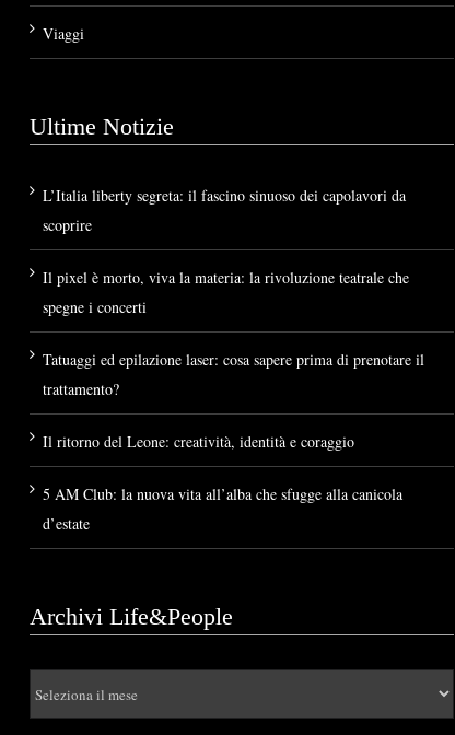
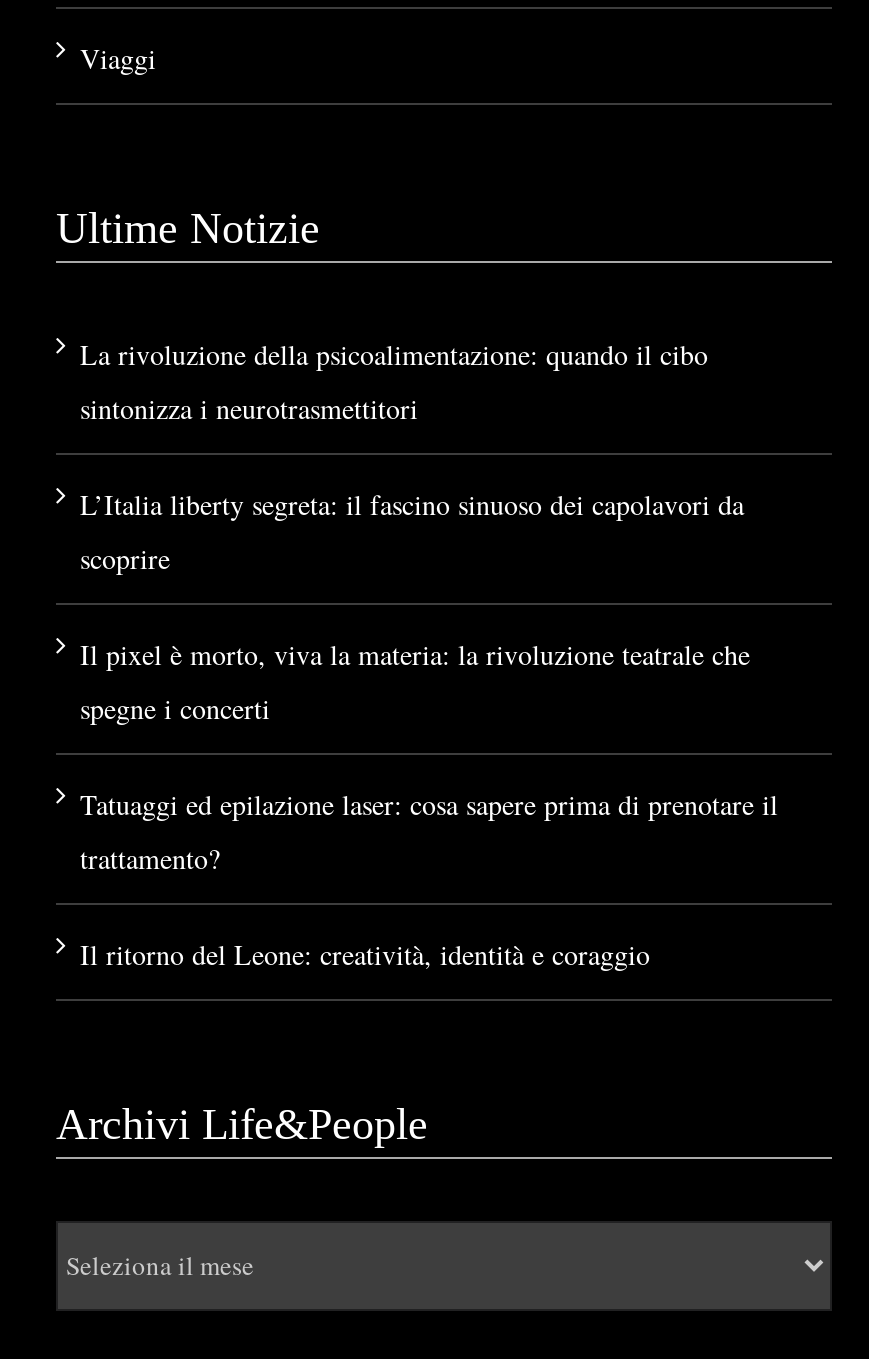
none -> [80,335,708,427] La rivoluzione della psicoalimentazione: quando il cibo | sintonizza i neurotrasmettitori
moved [43,185,424,452] -> [80,485,778,973]: L’Italia liberty segreta: il fascino sinuoso dei capolavori da | scoprire | Il pixel è morto, viva la materia: la rivoluzione teatrale che | spegne i concerti | Tatuaggi ed epilazione laser: cosa sapere prima di prenotare il | trattamento? | Il ritorno del Leone: creatività, identità e coraggio
[43,484,402,534] 5 AM Club: la nuova vita all’alba che sfugge alla canicola | d’estate -> none

